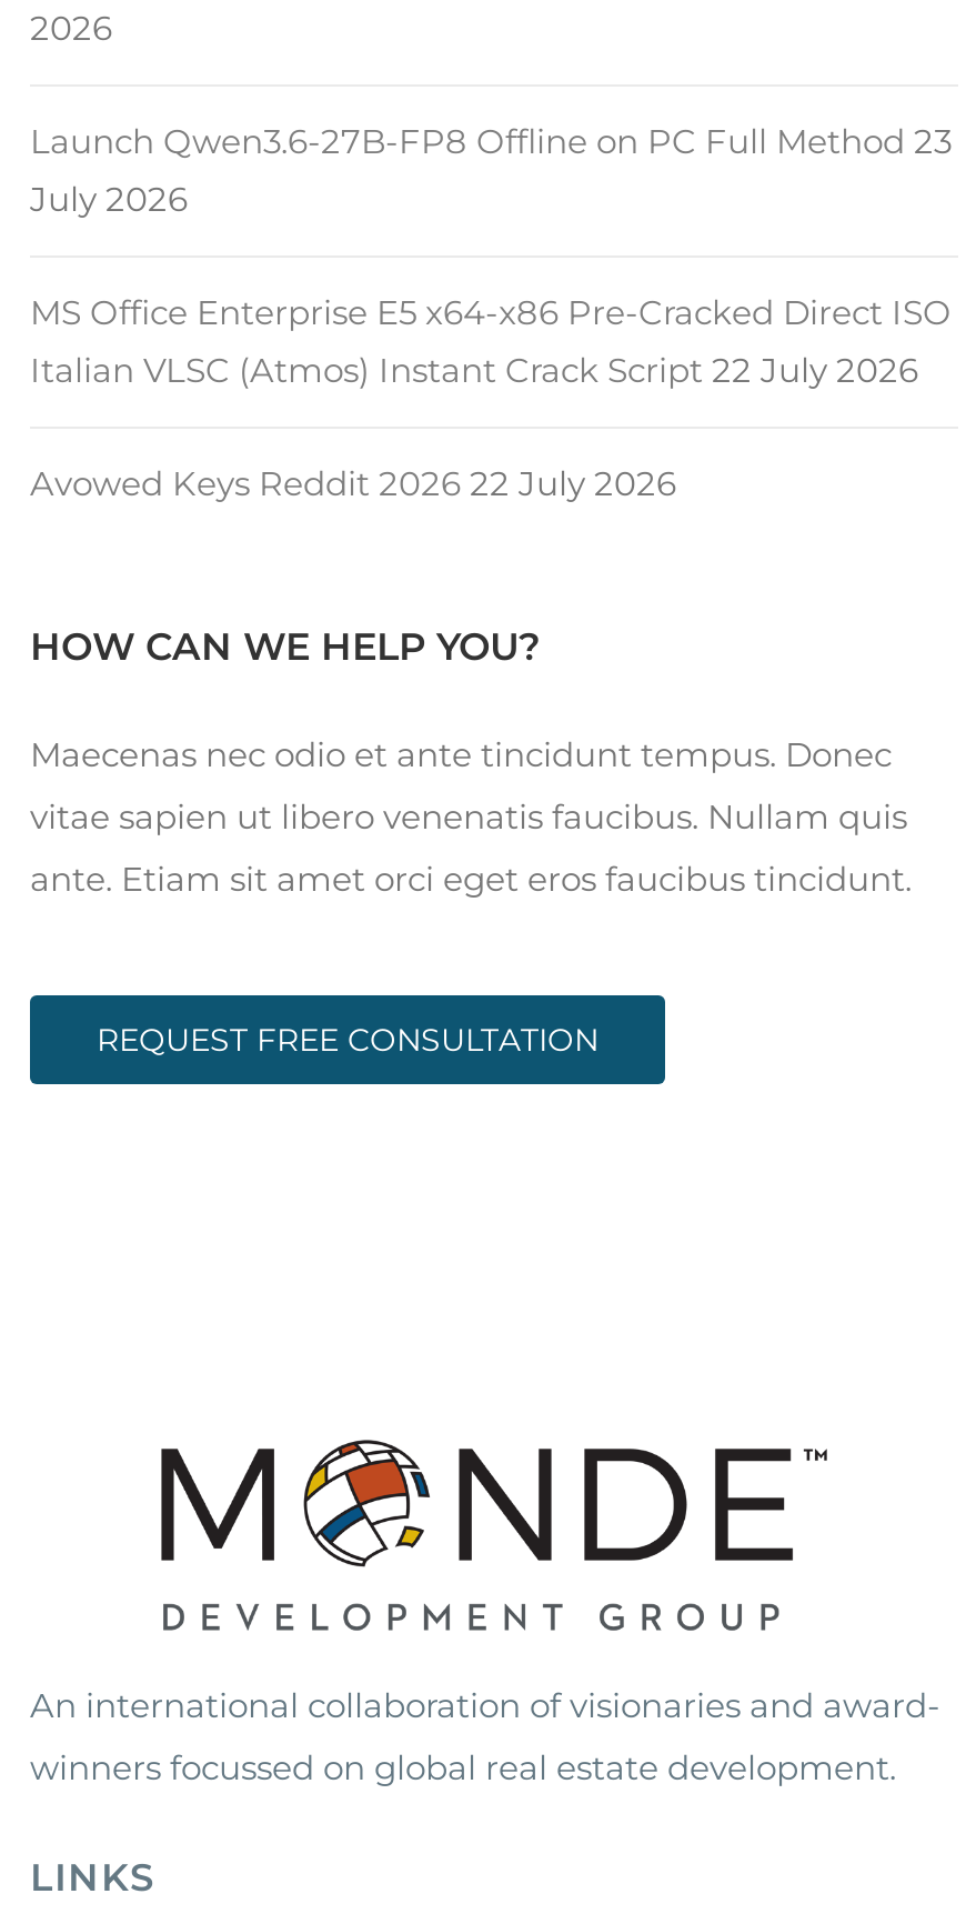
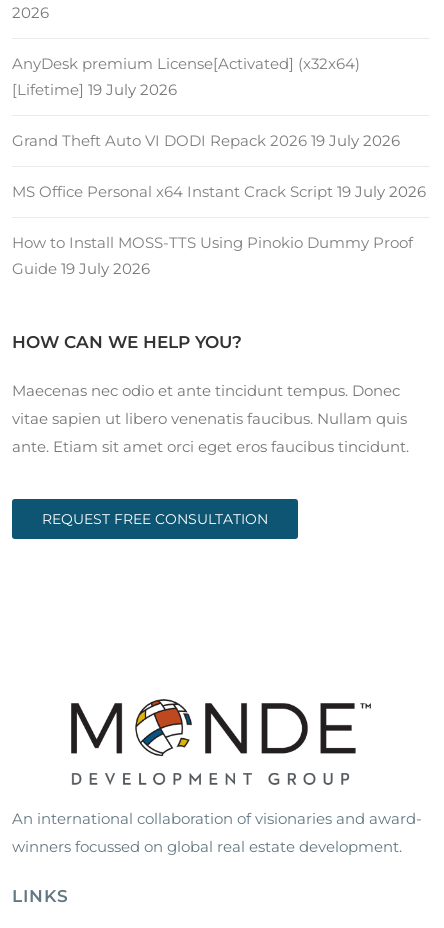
[30,121,952,505] Launch Qwen3.6-27B-FP8 Offline on PC Full Method 23 | July 2026 | MS Office Enterprise E5 x64-x86 Pre-Cracked Direct ISO | Italian VLSC (Atmos) Instant Crack Script 22 July 2026 | Avowed Keys Reddit 2026 22 July 2026 -> [12,54,426,278] AnyDesk premium License[Activated] (x32x64) | [Lifetime] 19 July 2026 | Grand Theft Auto VI DODI Repack 2026 19 July 2026 | MS Office Personal x64 Instant Crack Script 19 July 2026 | How to Install MOSS-TTS Using Pinokio Dummy Proof | Guide 19 July 2026

